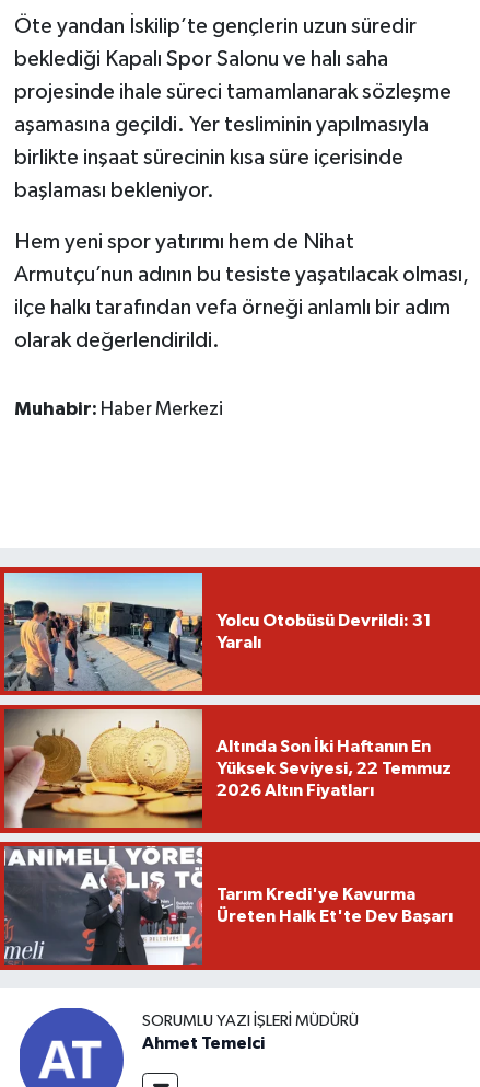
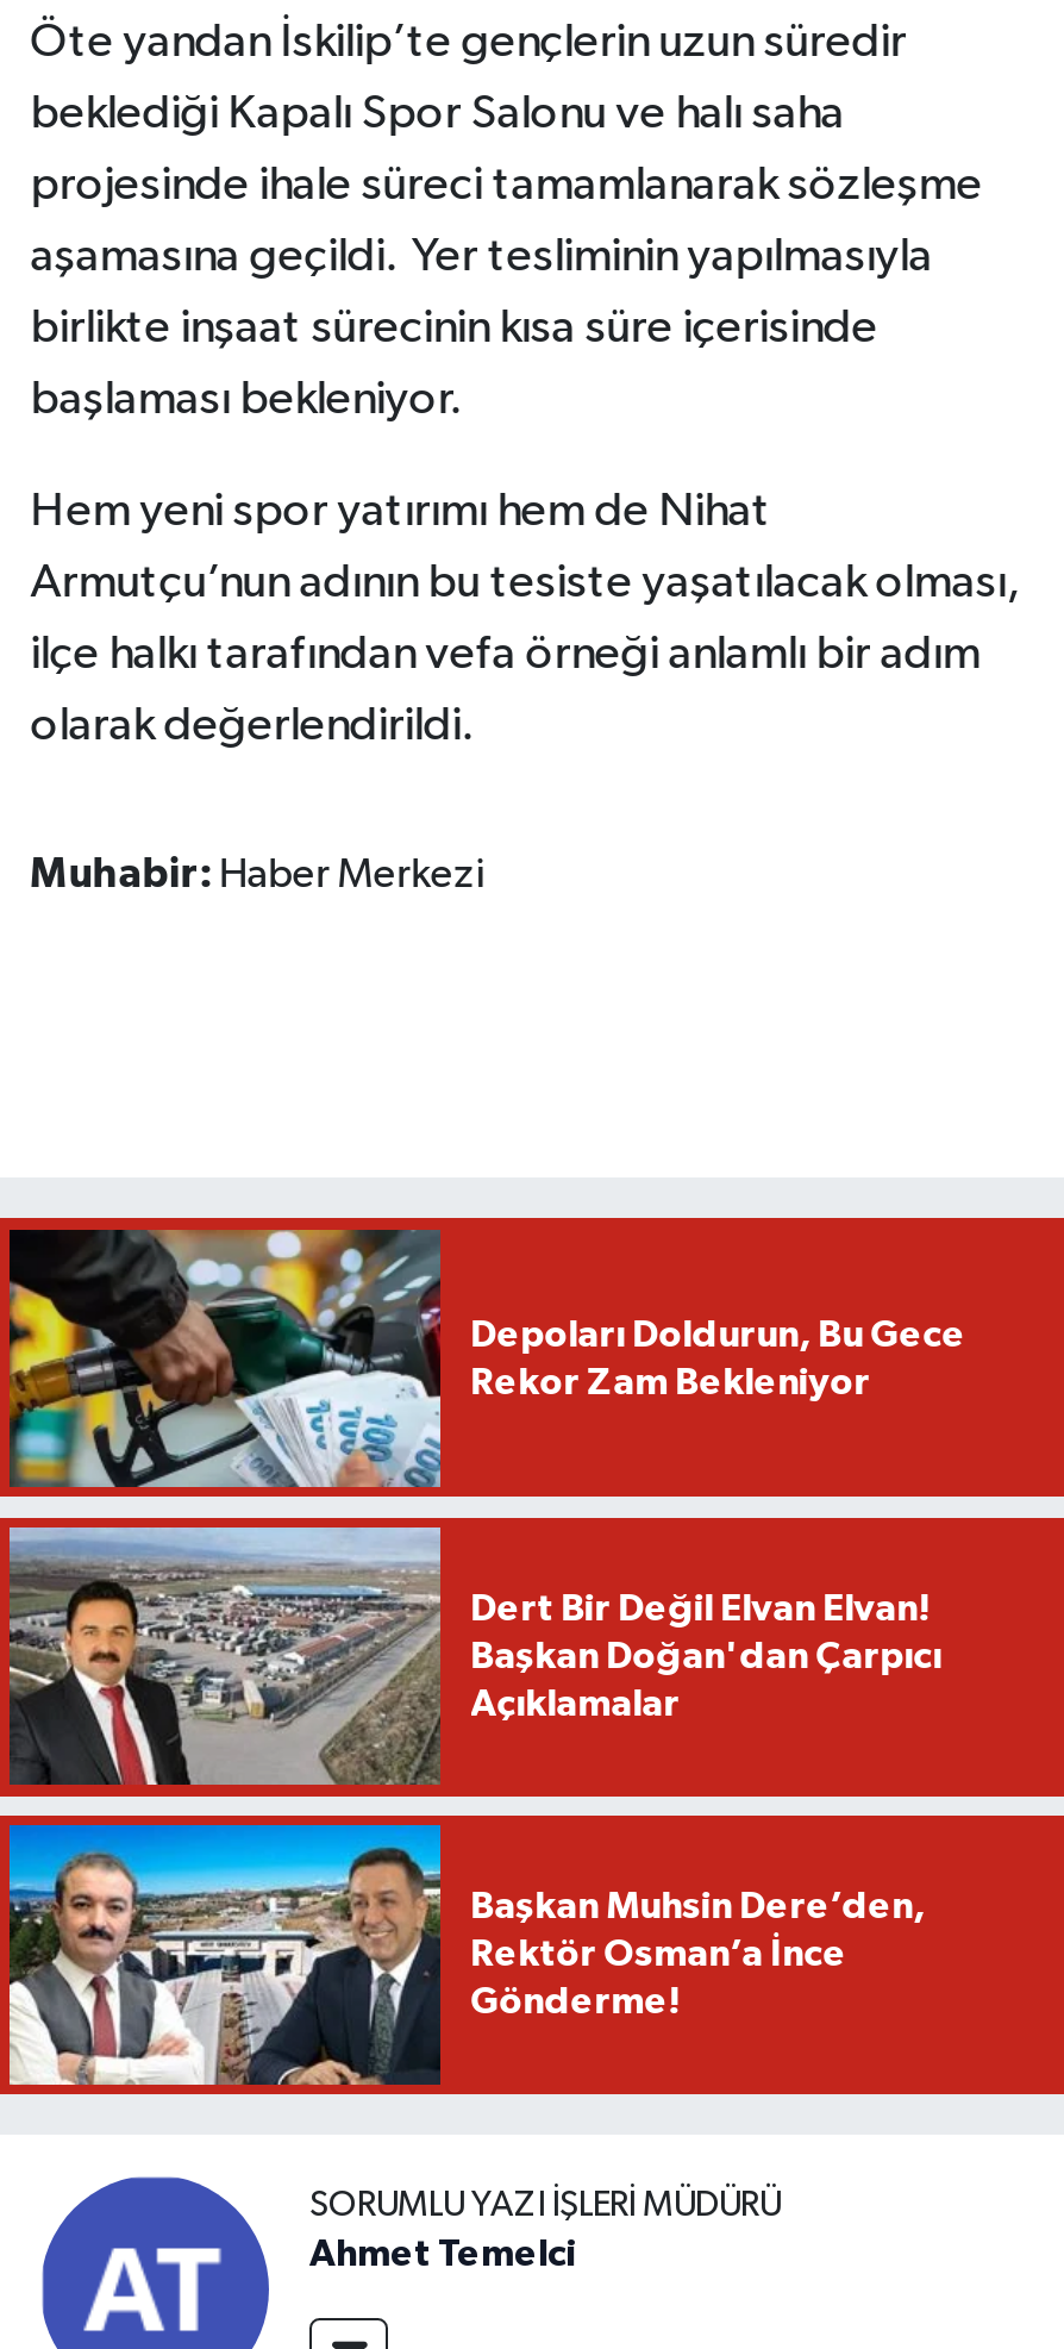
[3,571,431,692] [image] | Yolcu Otobüsü Devrildi: 31 | Yaralı -> [7,1227,965,1489] [image] | Depoları Doldurun, Bu Gece | Rekor Zam Bekleniyor
[3,708,451,829] [image] | Altında Son İki Haftanın En | Yüksek Seviyesi, 22 Temmuz | 2026 Altın Fiyatları -> [7,1525,942,1787] [image] | Dert Bir Değil Elvan Elvan! | Başkan Doğan'dan Çarpıcı | Açıklamalar
[3,845,452,967] [image] | Tarım Kredi'ye Kavurma | Üreten Halk Et'te Dev Başarı -> [7,1823,925,2087] [image] | Başkan Muhsin Dere’den, | Rektör Osman’a İnce | Gönderme!

